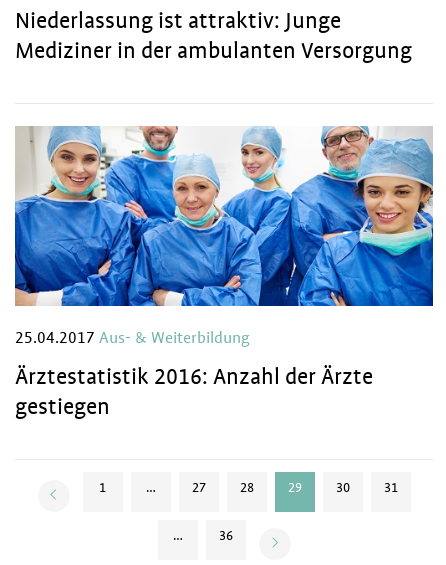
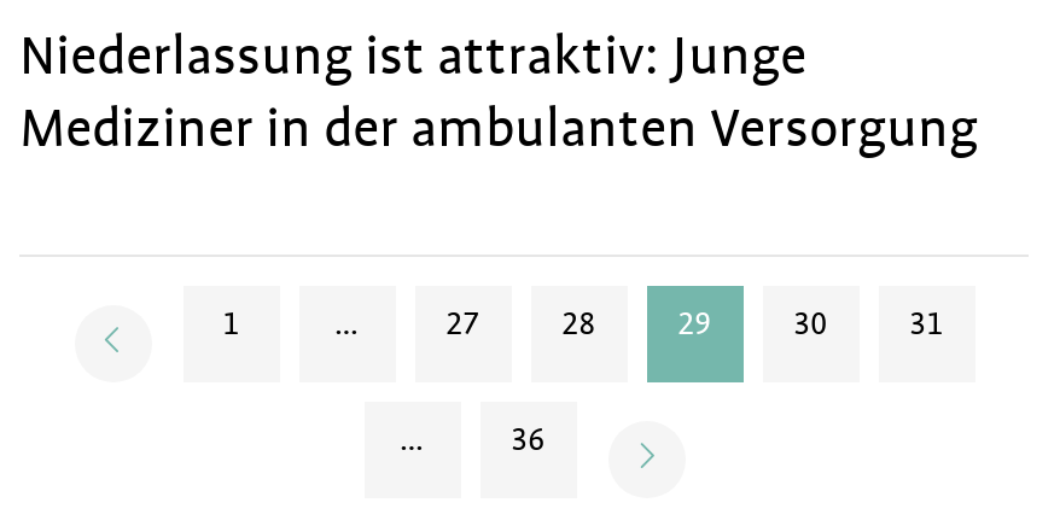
[14,125,434,419] [image] | 25.04.2017 Aus- & Weiterbildung | Ärztestatistik 2016: Anzahl der Ärzte | gestiegen -> none

